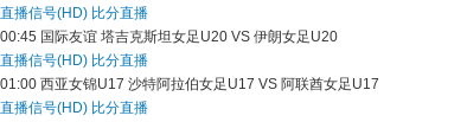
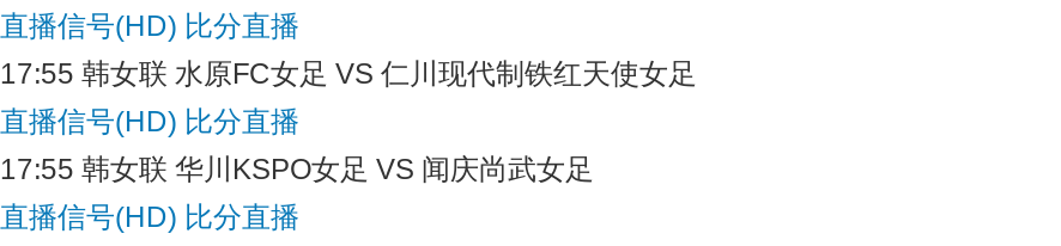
[0,28,338,45] 00:45 国际友谊塔吉克斯坦女足U20 VS 伊朗女足U20 -> [0,57,697,91] 17:55 韩女联水原FC女足 VS 仁川现代制铁红天使女足
[0,76,379,92] 01:00 西亚女锦U17沙特阿拉伯女足U17 VS 阿联酋女足U17 -> [0,153,594,186] 17:55 韩女联华川KSPO女足 VS 闻庆尚武女足

